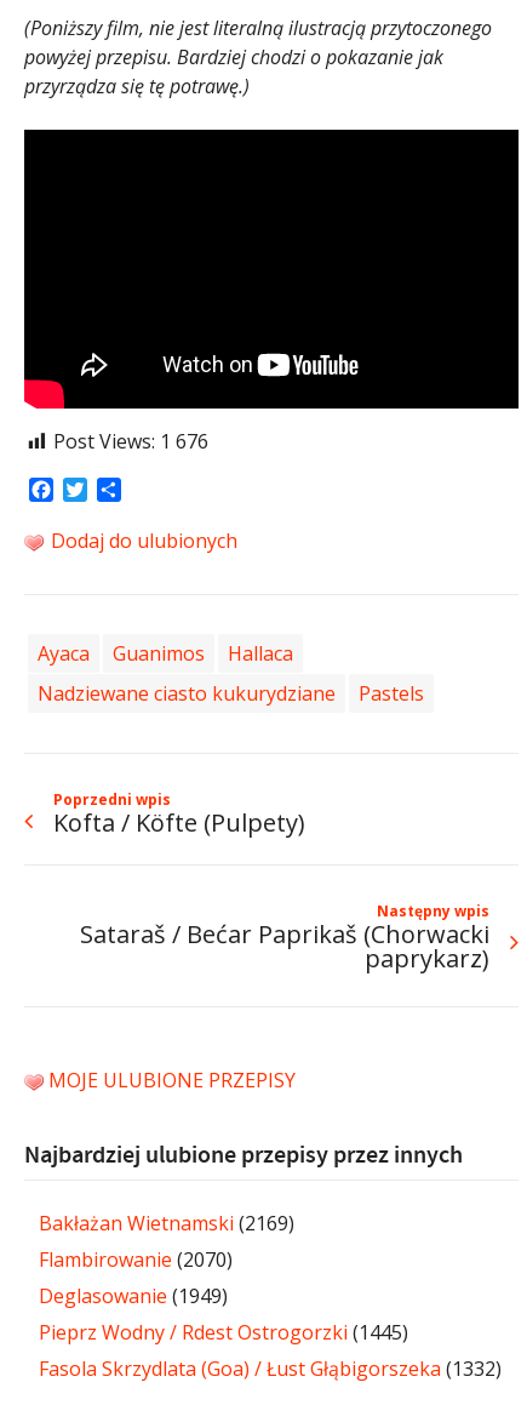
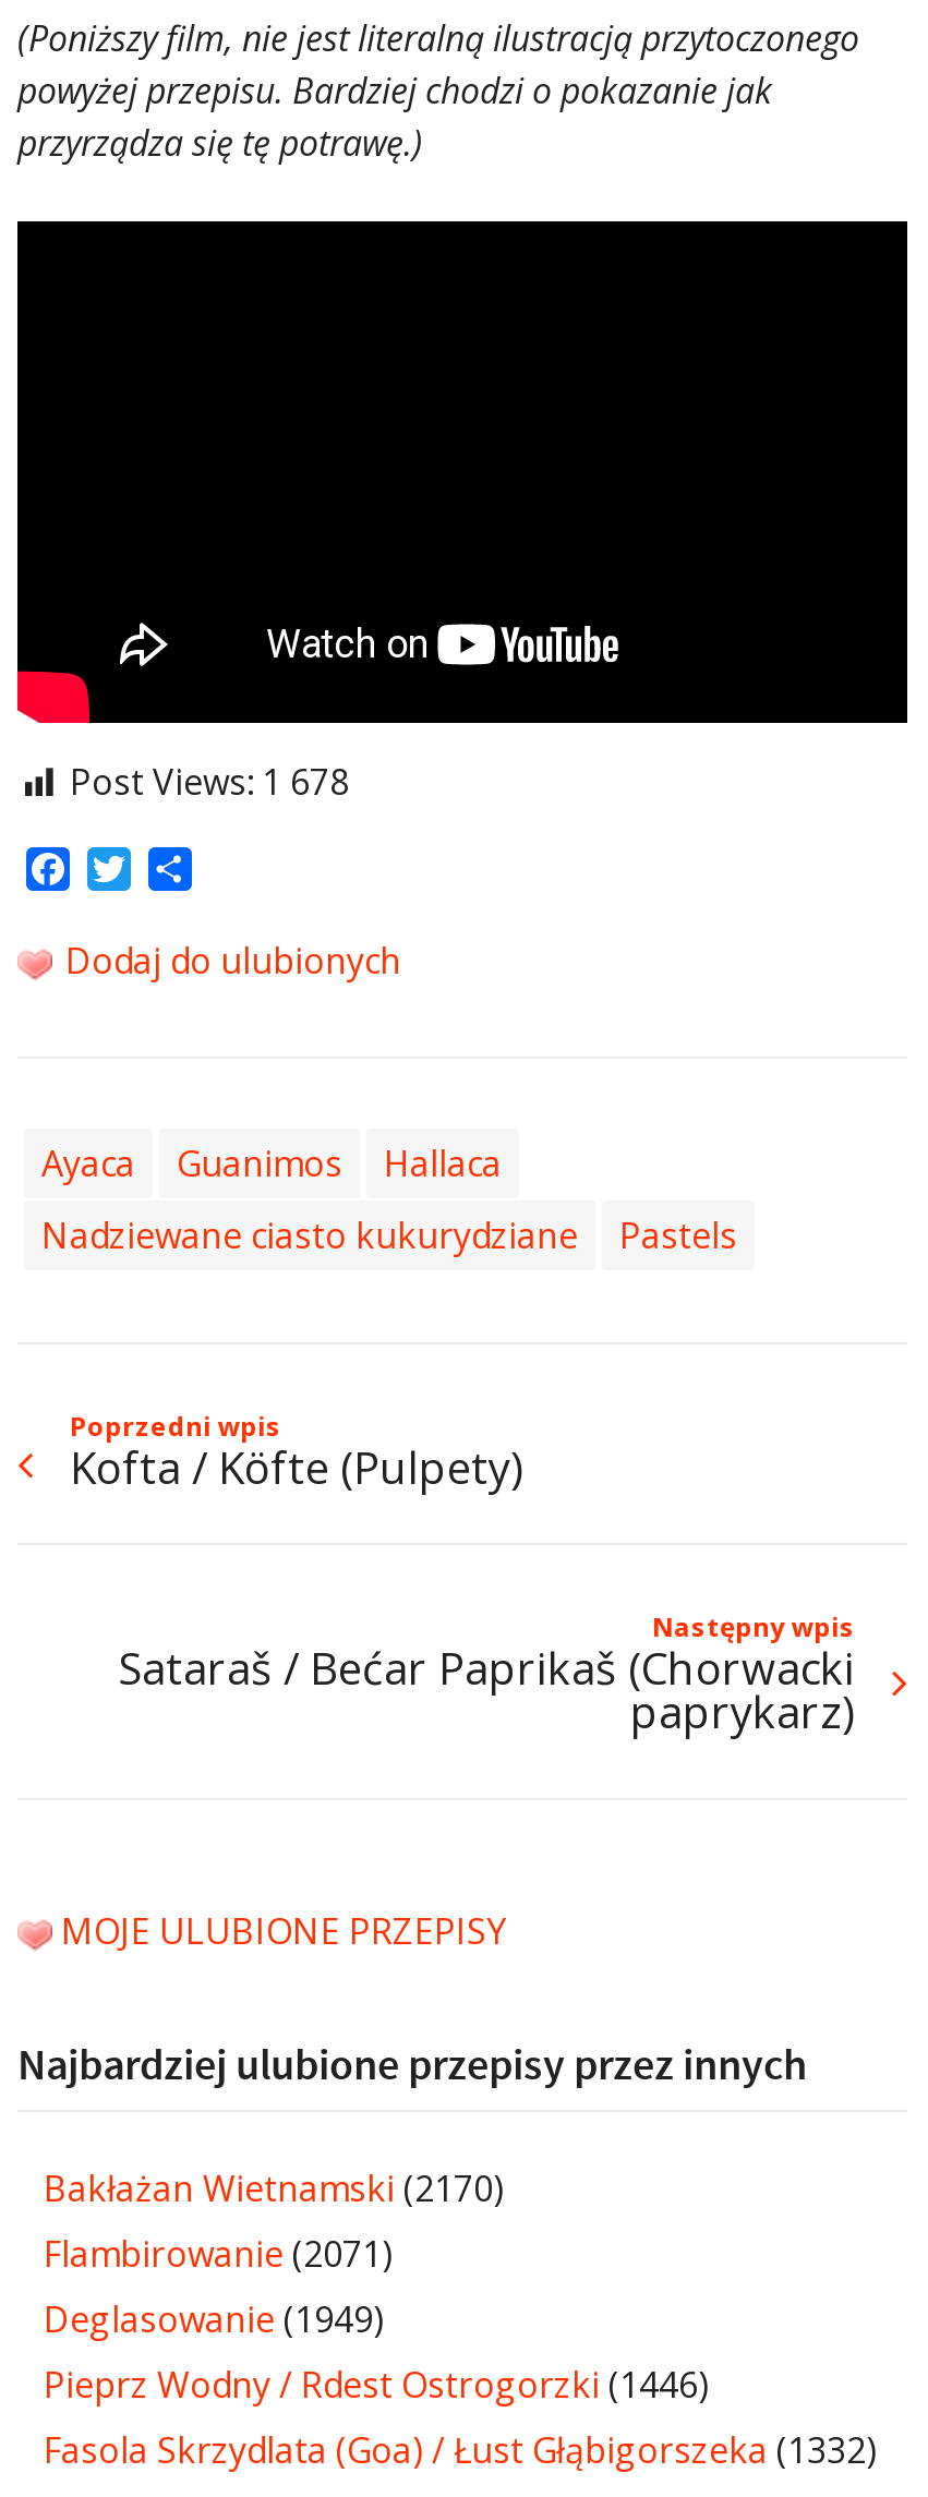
[53,428,208,455] Post Views: 1 676 -> [70,759,349,807] Post Views: 1 678
[39,1210,294,1237] Bakłażan Wietnamski (2169) -> [44,2165,504,2213] Bakłażan Wietnamski (2170)
[39,1246,233,1273] Flambirowanie (2070) -> [44,2230,393,2278] Flambirowanie (2071)
[39,1319,408,1346] Pieprz Wodny / Rdest Ostrogorzki (1445) -> [44,2361,709,2409] Pieprz Wodny / Rdest Ostrogorzki (1446)

